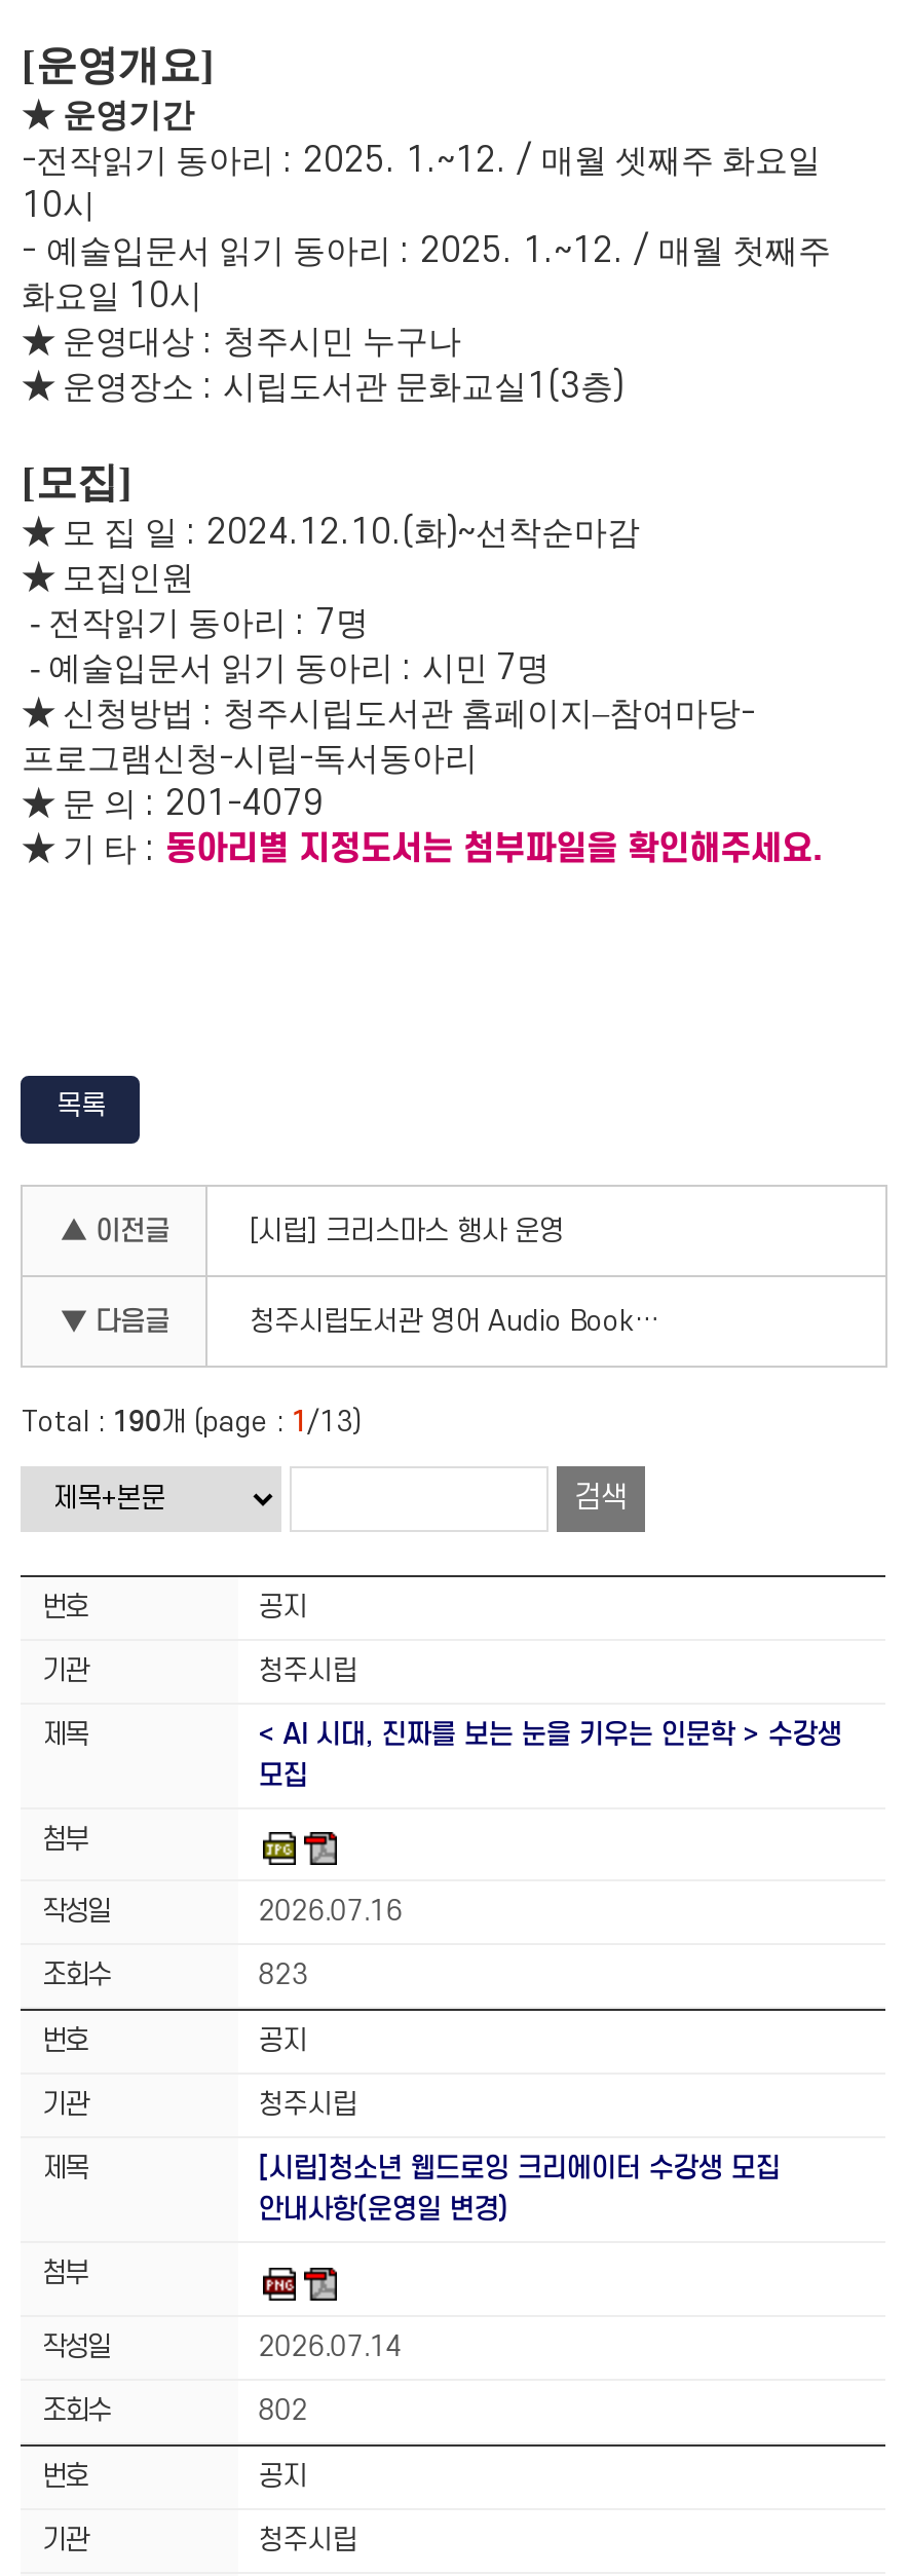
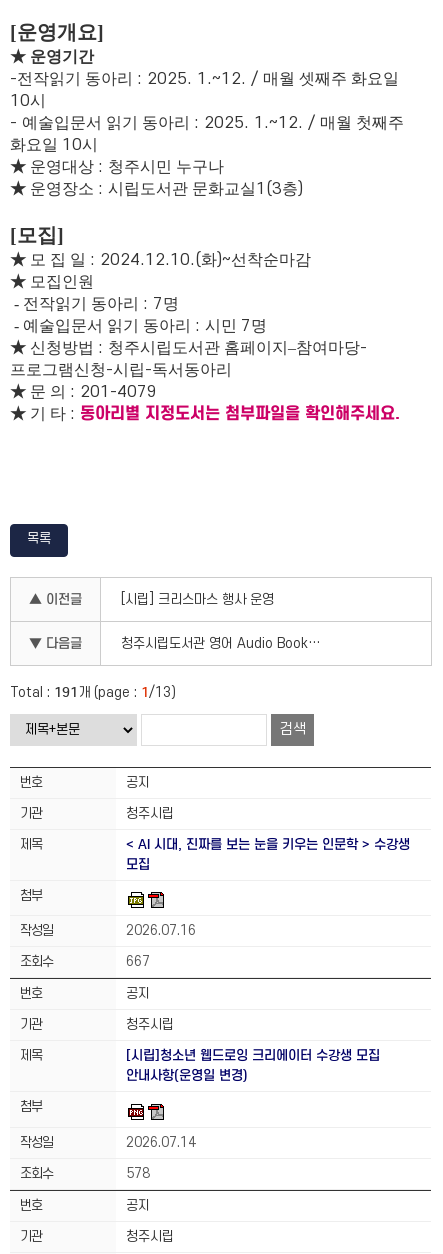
[21,1405,362,1440] Total : 190개 (page : 1 /13) -> [10,684,176,701] Total : 191개 (page : 1 /13)
[258,1960,308,1991] 823 -> [126,954,150,969] 667
[258,2394,308,2425] 802 -> [126,1165,150,1180] 578

